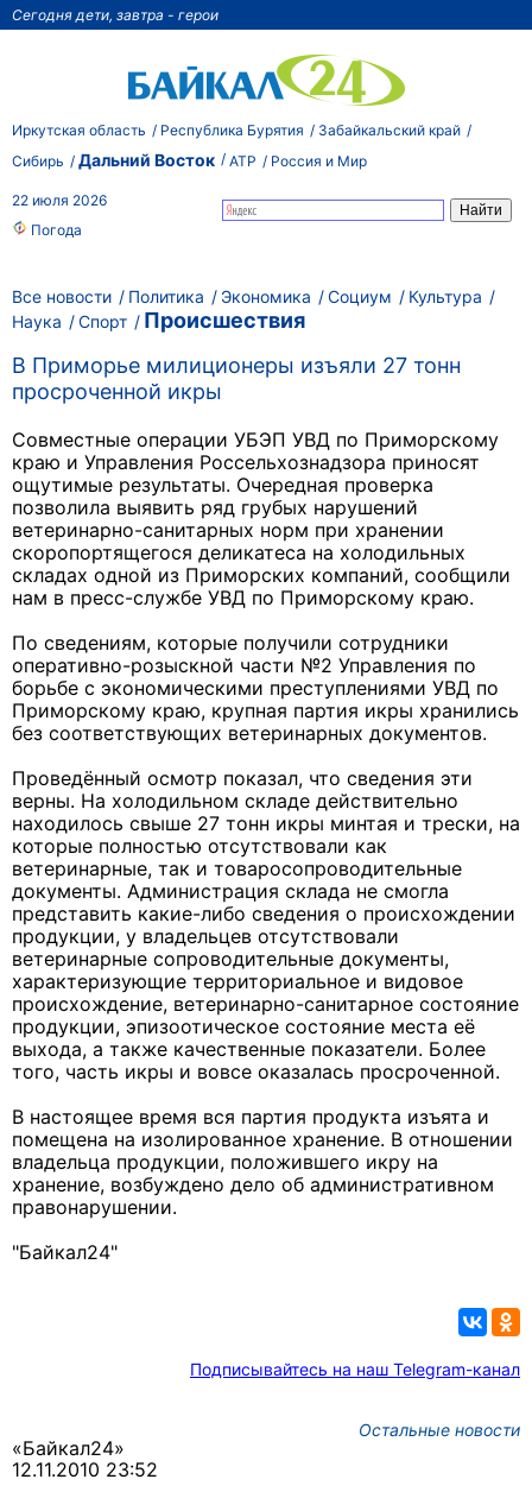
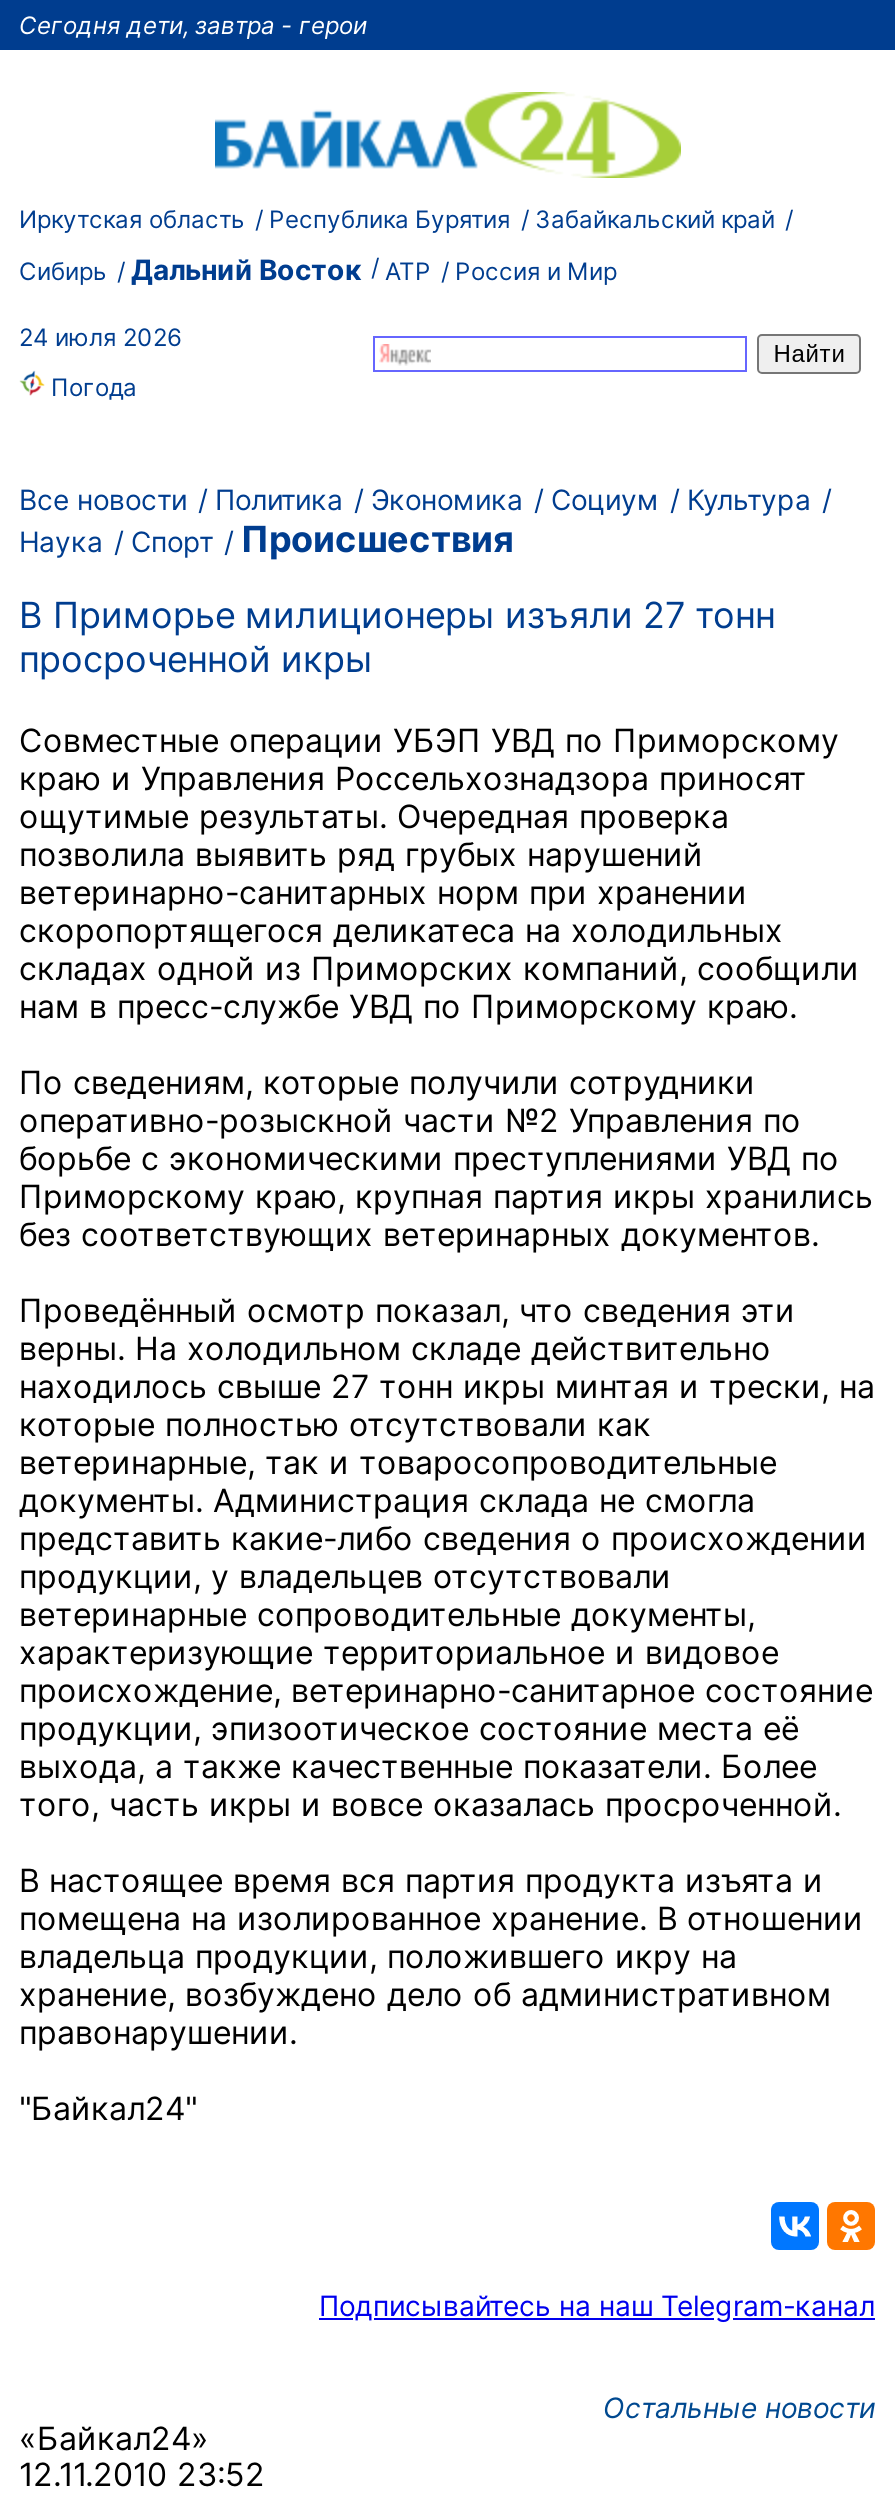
[12,191,107,209] 22 июля 2026 -> [19,322,181,352] 24 июля 2026

